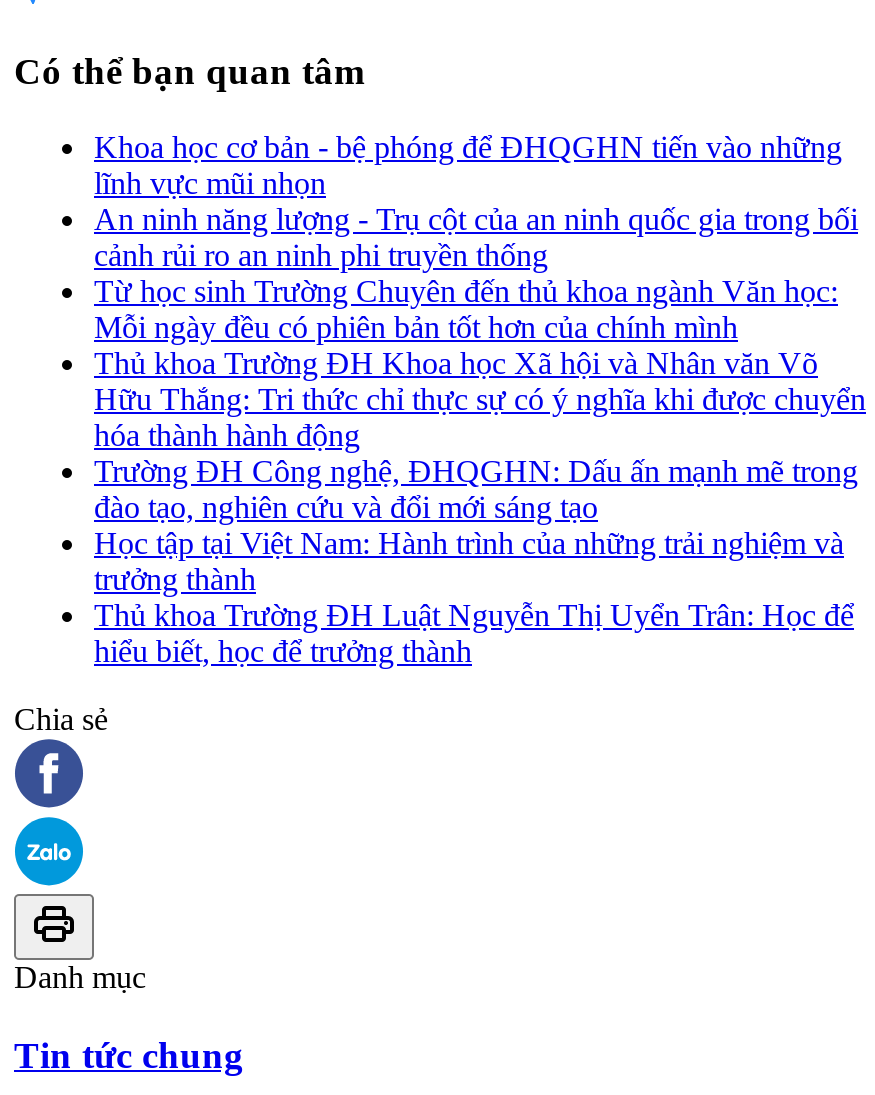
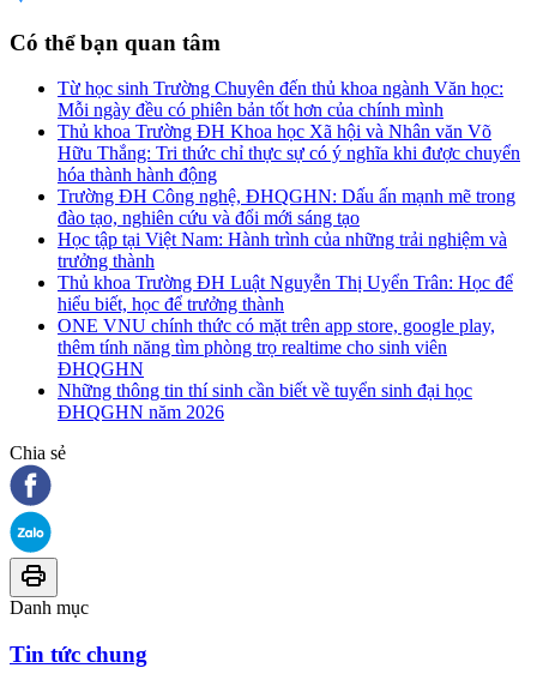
[94,130,858,272] Khoa học cơ bản - bệ phóng để ĐHQGHN tiến vào những | lĩnh vực mũi nhọn | An ninh năng lượng - Trụ cột của an ninh quốc gia trong bối | cảnh rủi ro an ninh phi truyền thống -> none
moved [94,274,866,668] -> [58,78,520,314]: Từ học sinh Trường Chuyên đến thủ khoa ngành Văn học: | Mỗi ngày đều có phiên bản tốt hơn của chính mình | Thủ khoa Trường ĐH Khoa học Xã hội và Nhân văn Võ | ... | Thủ khoa Trường ĐH Luật Nguyễn Thị Uyển Trân: Học để | hiểu biết, học để trưởng thành
none -> [58,316,495,422] ONE VNU chính thức có mặt trên app store, google play, | thêm tính năng tìm phòng trọ realtime cho sinh viên | ĐHQGHN | Những thông tin thí sinh cần biết về tuyển sinh đại học | ĐHQGHN năm 2026

